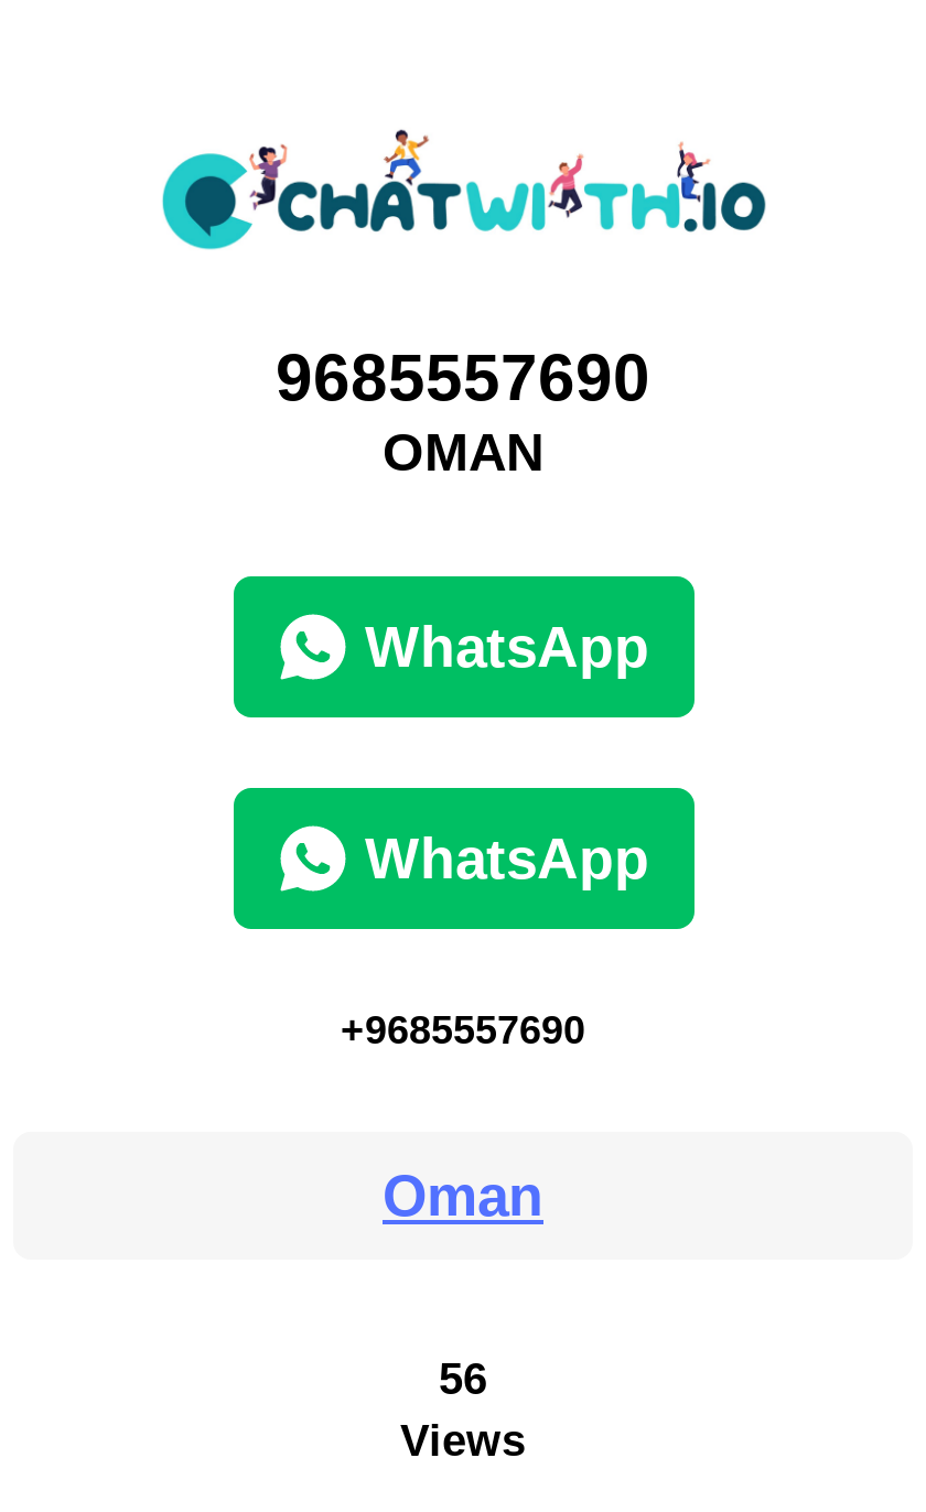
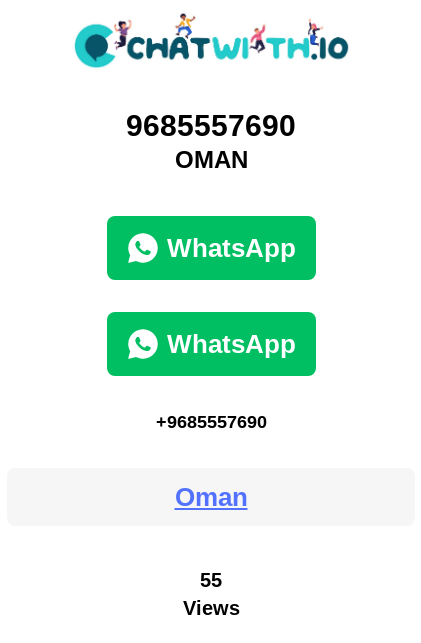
[439,1354,487,1402] 56 -> [200,569,222,591] 55

